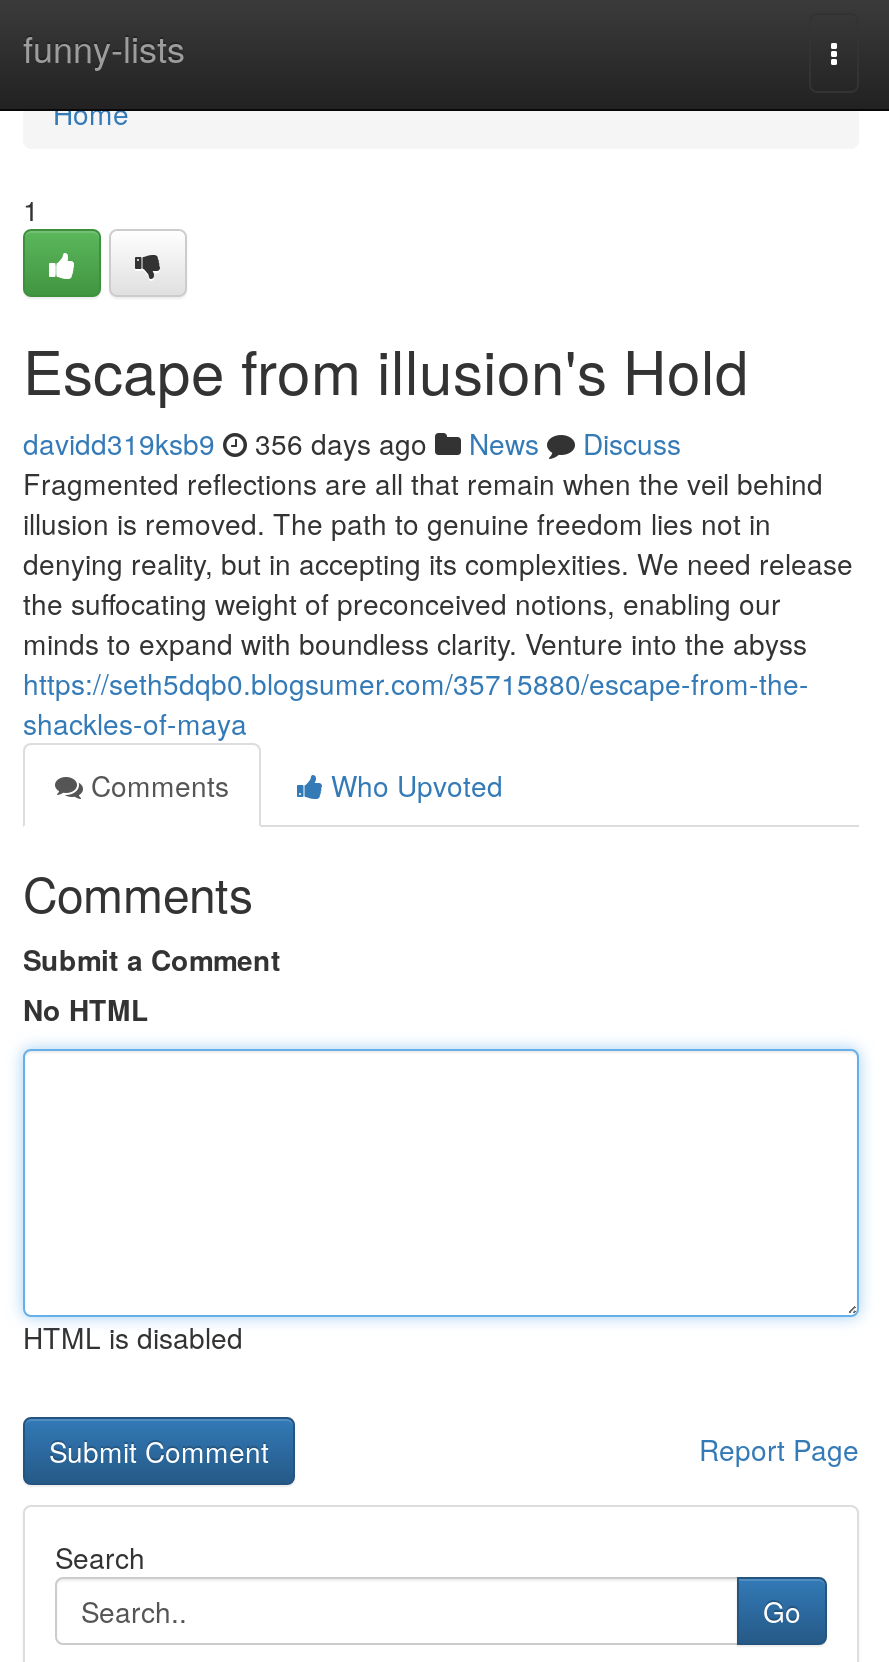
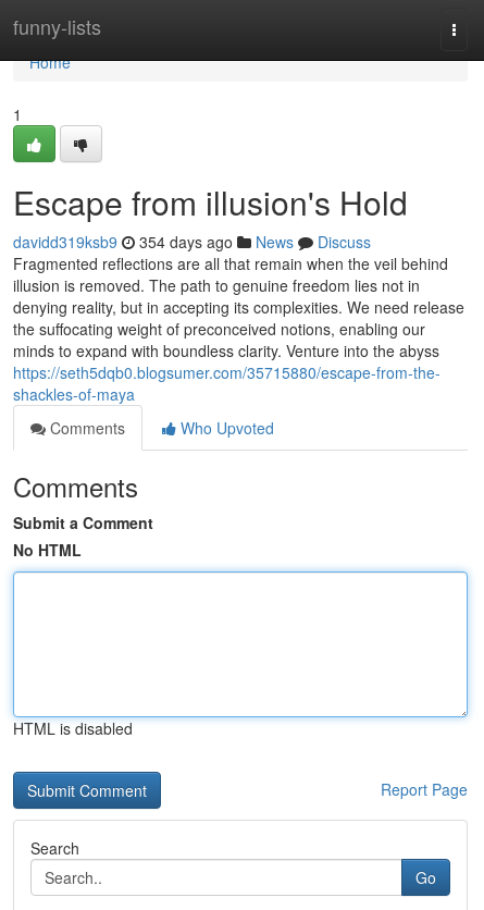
[23,423,681,463] davidd319ksb9 356 days ago News Discuss -> [13,231,371,253] davidd319ksb9 354 days ago News Discuss

